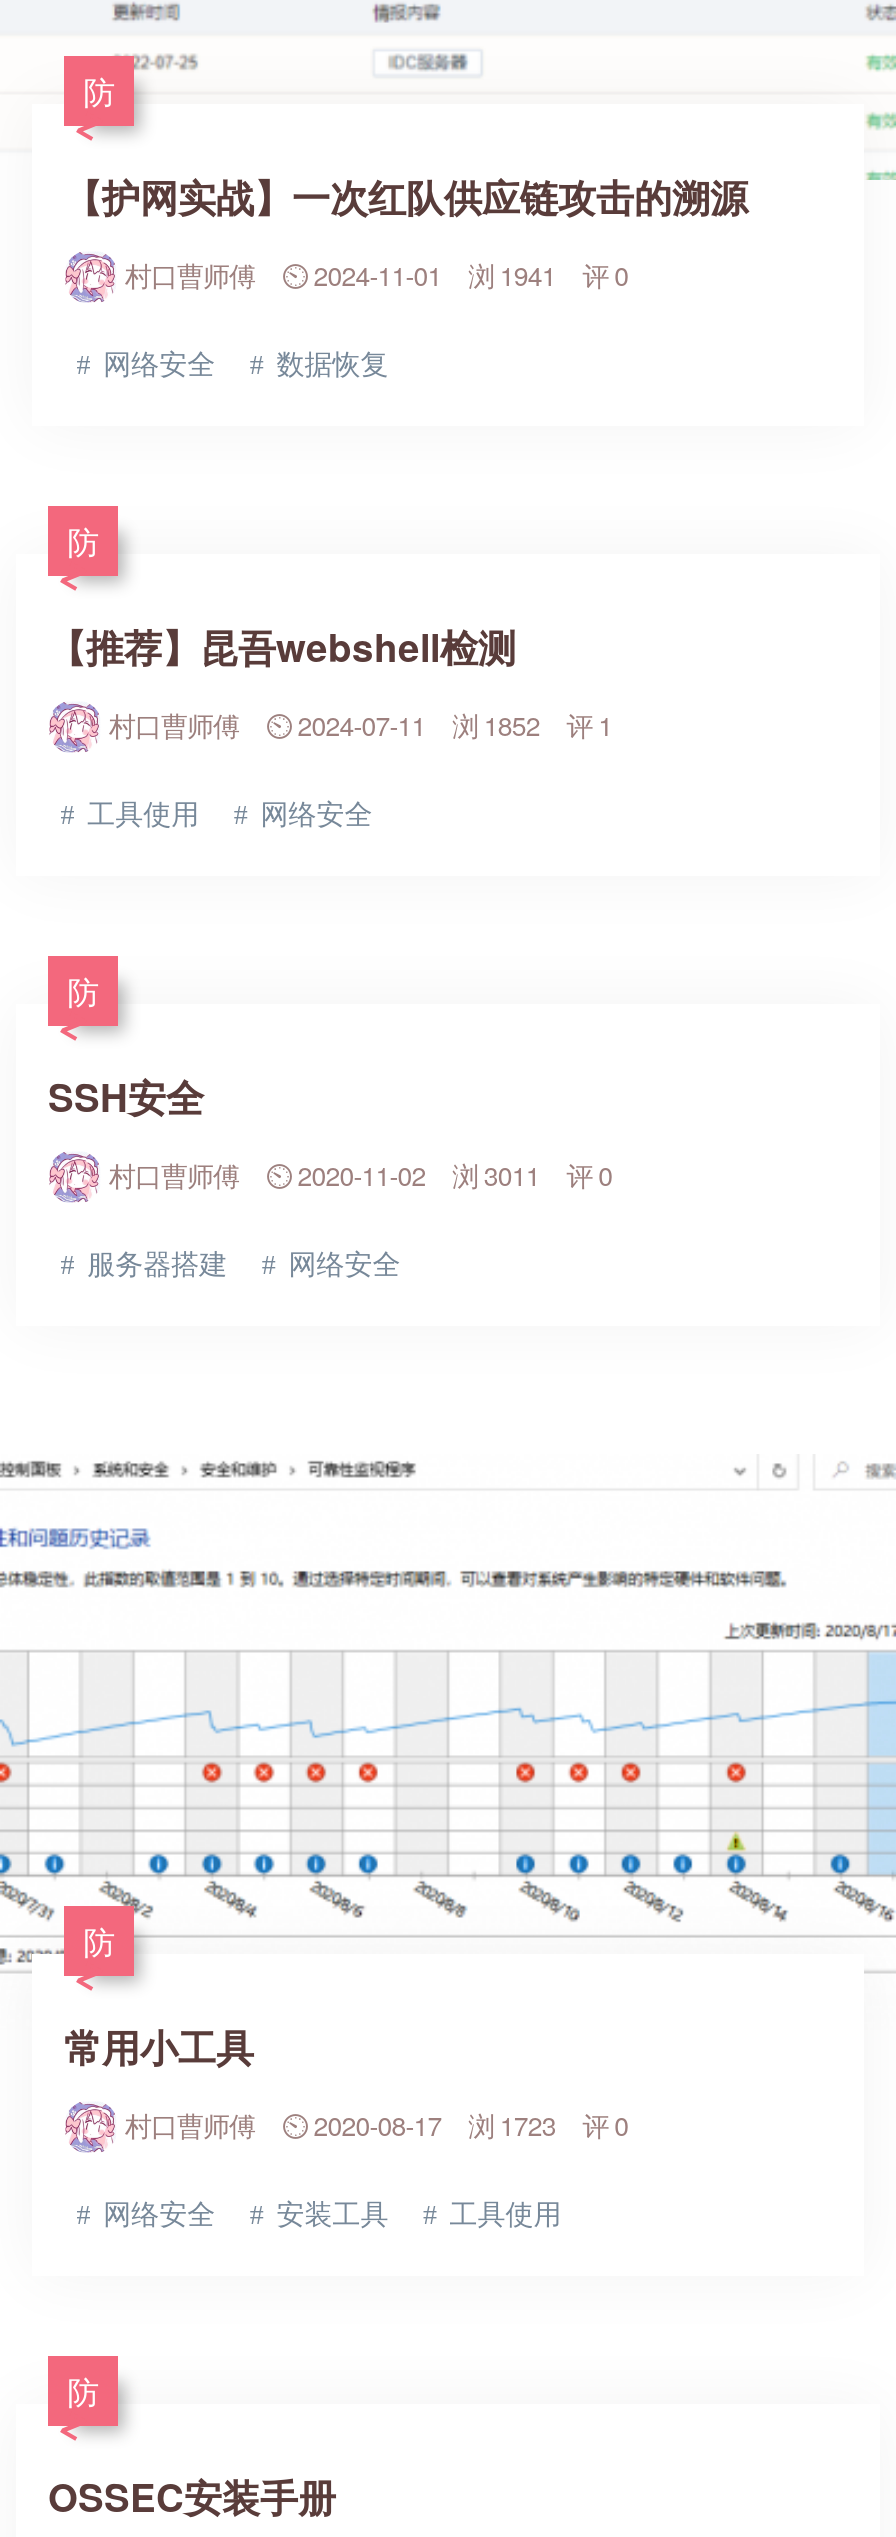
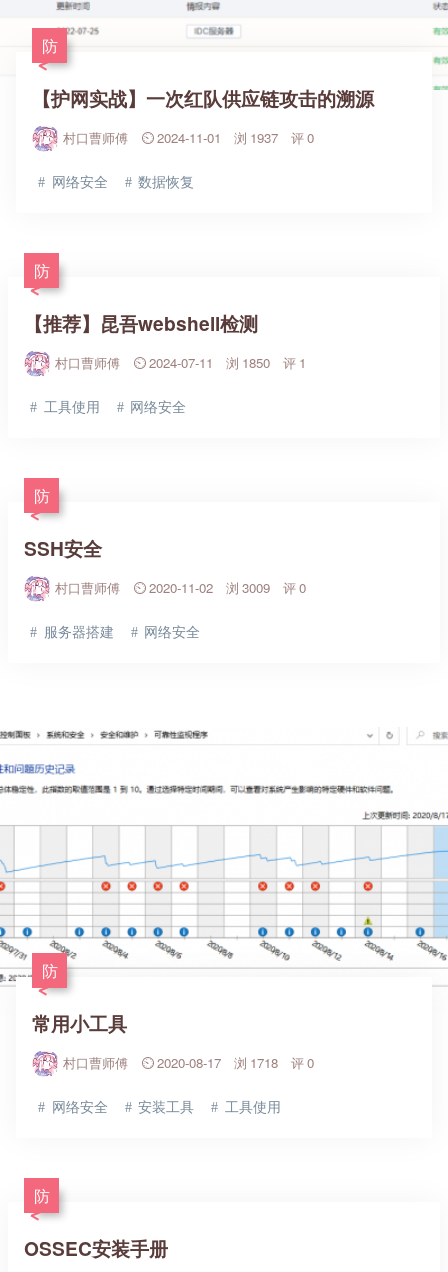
[125,257,628,295] 村口曹师傅 2024-11-01 1941 0 -> [62,128,314,147] 村口曹师傅 2024-11-01 1937 0
[109,707,612,745] 村口曹师傅 2024-07-11 1852 1 -> [54,353,306,372] 村口曹师傅 2024-07-11 1850 1
[109,1157,612,1195] 村口曹师傅 2020-11-02 3011 0 -> [54,578,306,597] 村口曹师傅 2020-11-02 3009 0
[125,2107,628,2145] 村口曹师傅 2020-08-17 1723 0 -> [62,1053,314,1072] 村口曹师傅 2020-08-17 1718 0

